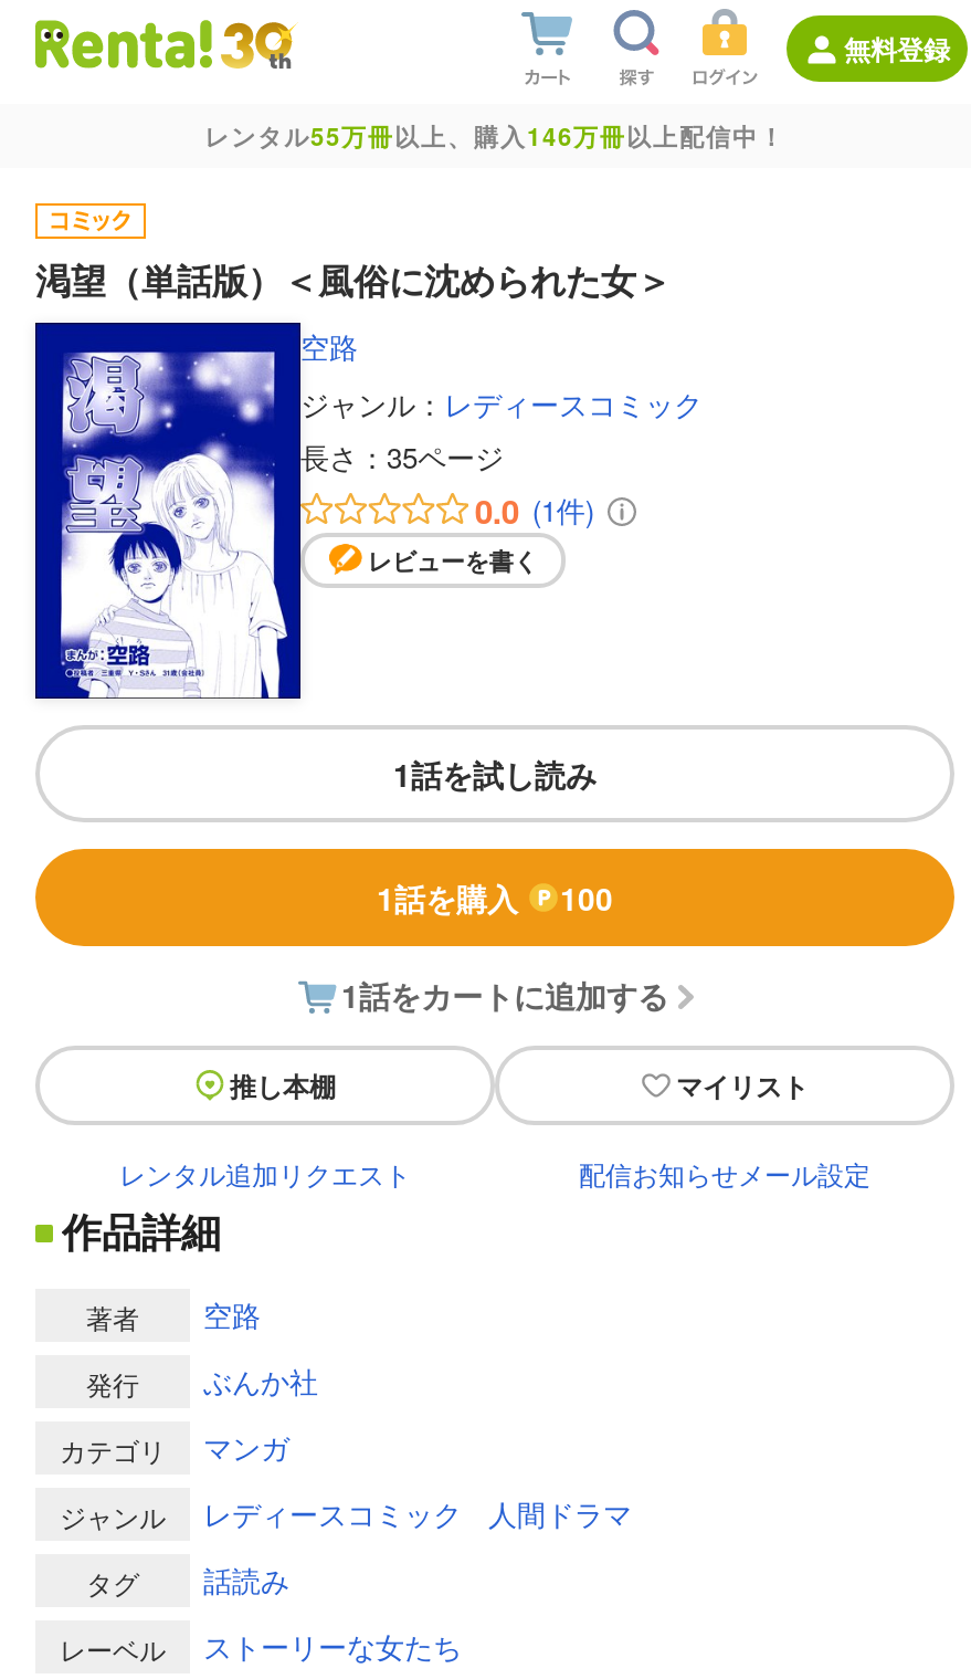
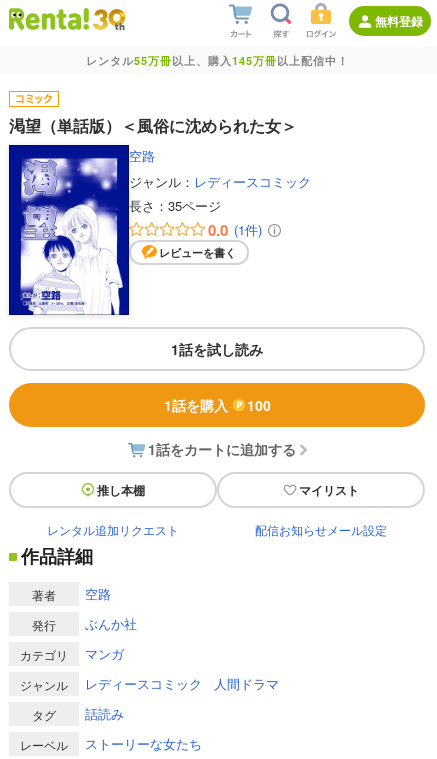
[204,119,785,153] レンタル55万冊以上、購入146万冊以上配信中！ -> [85,53,348,68] レンタル55万冊以上、購入145万冊以上配信中！

